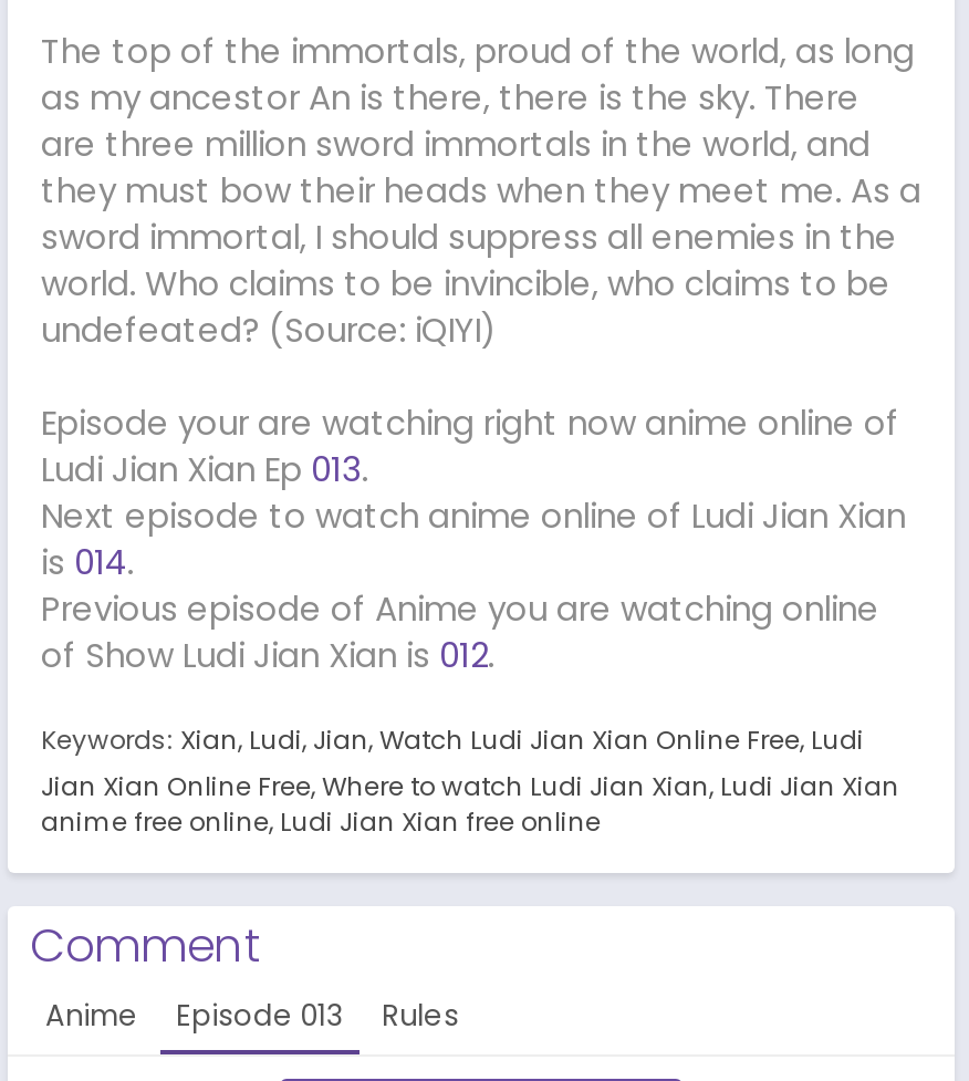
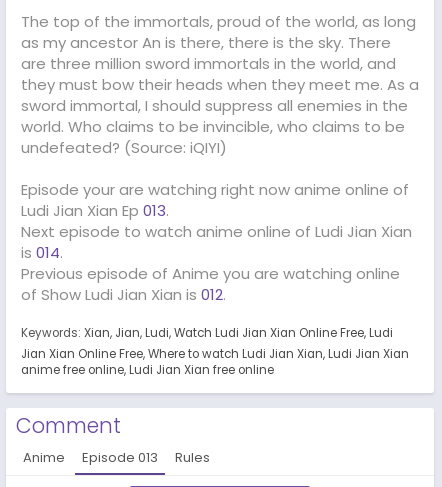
[41,723,864,758] Keywords: Xian Ludi Jian Watch Ludi Jian Xian Online Free Ludi -> [21,325,393,341] Keywords: Xian Jian Ludi Watch Ludi Jian Xian Online Free Ludi

